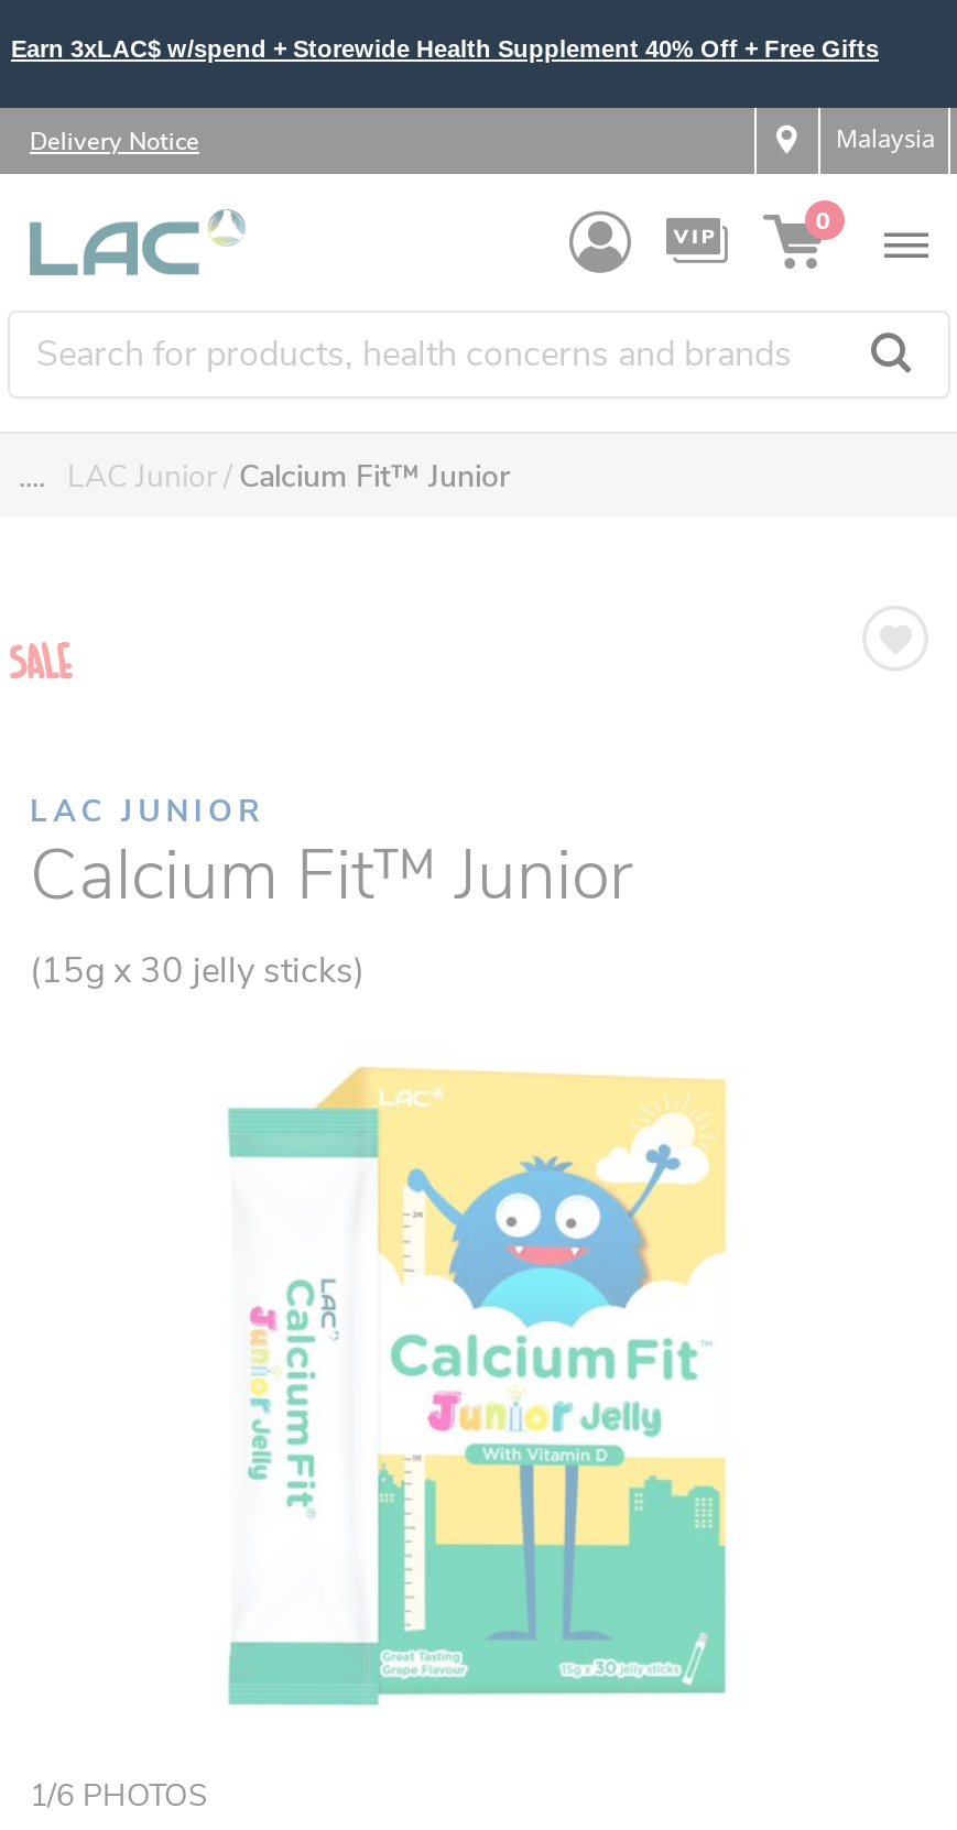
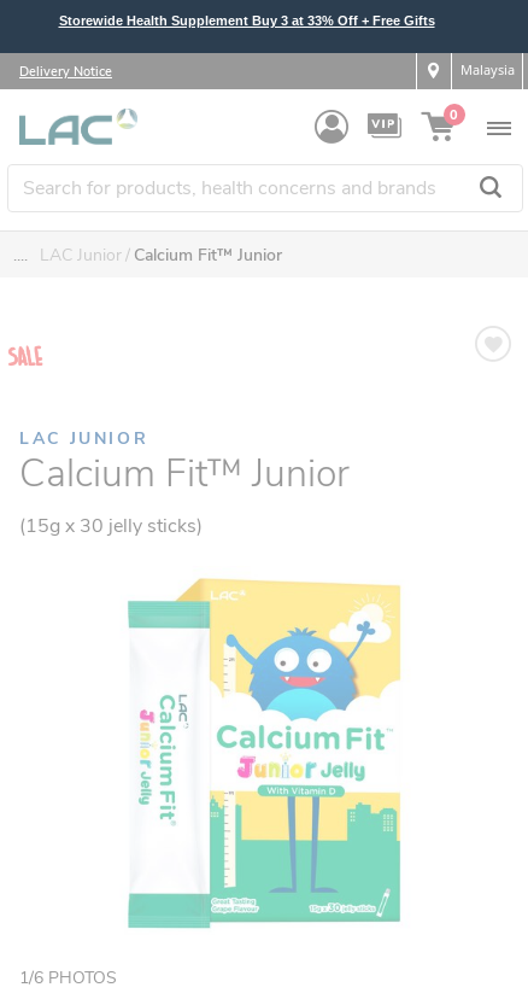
[11,35,879,62] Earn 3xLAC$ w/spend + Storewide Health Supplement 40% Off + Free Gifts -> [58,13,435,28] Storewide Health Supplement Buy 3 at 33% Off + Free Gifts

